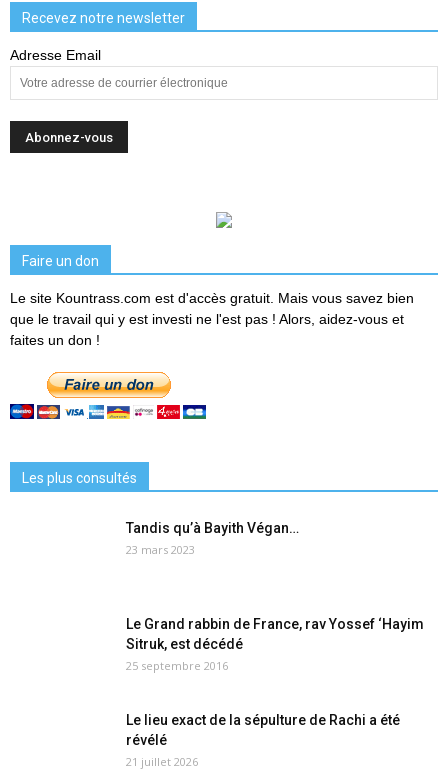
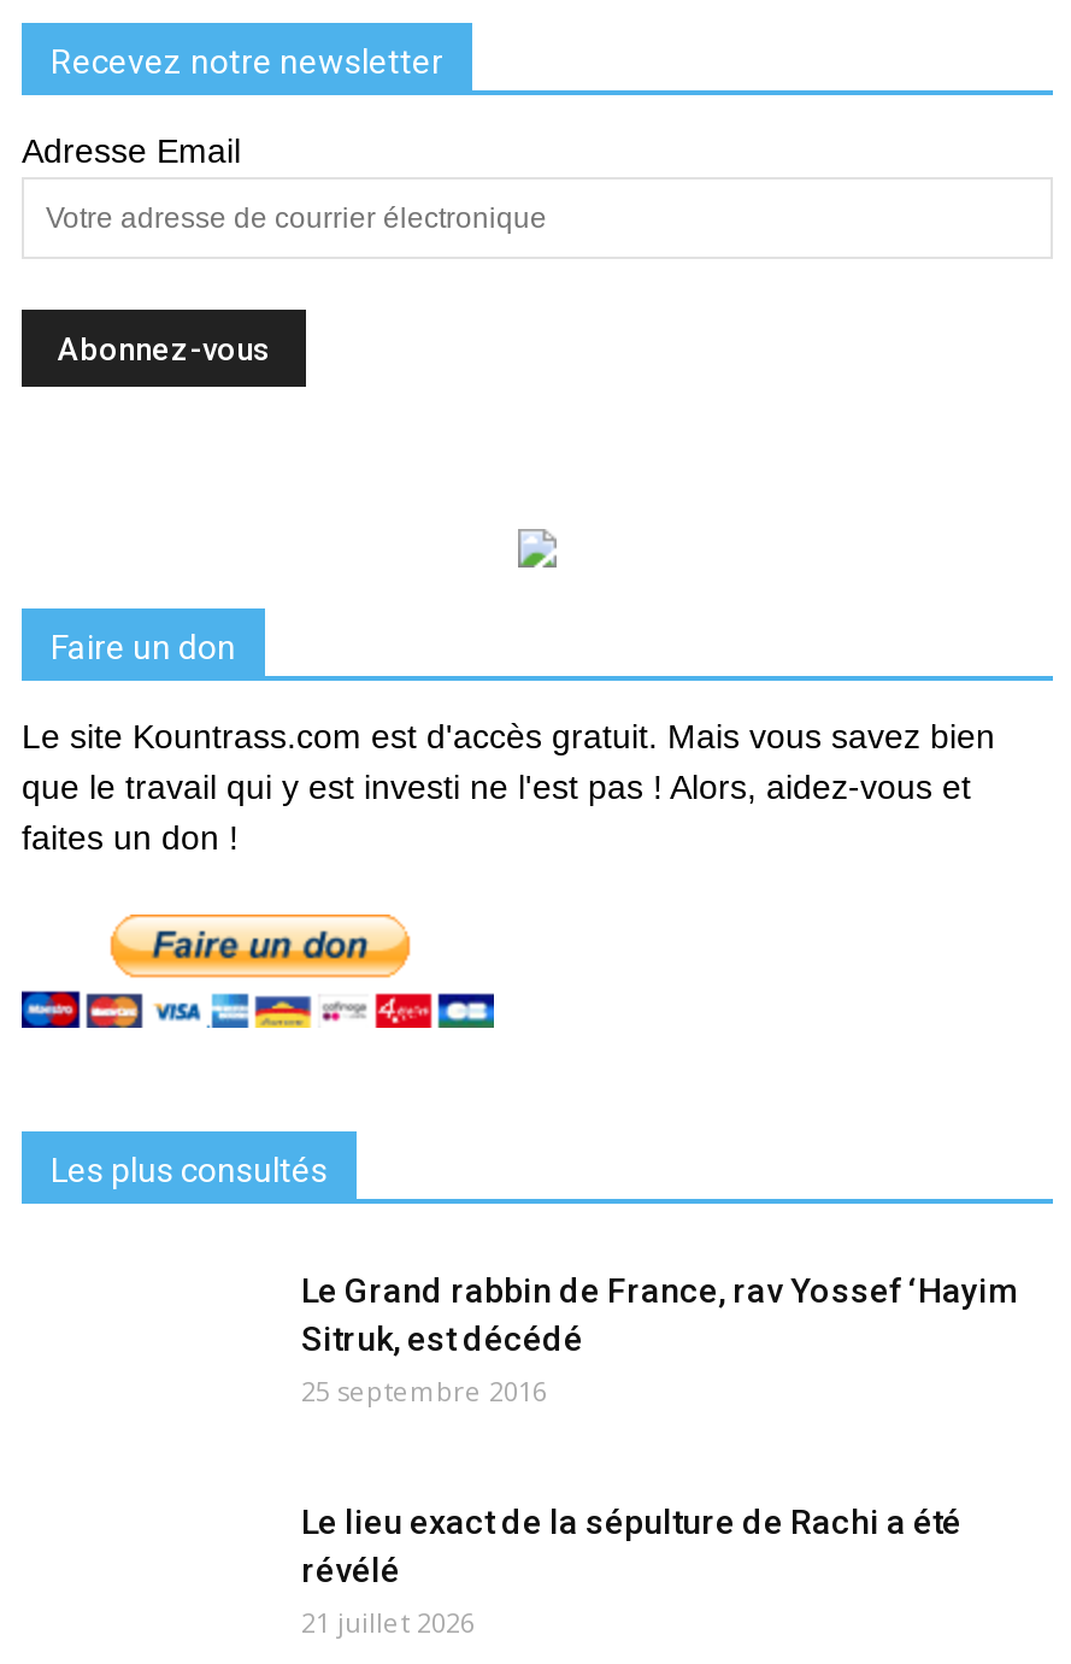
[126,520,299,557] Tandis qu’à Bayith Végan… | 23 mars 2023 -> none

